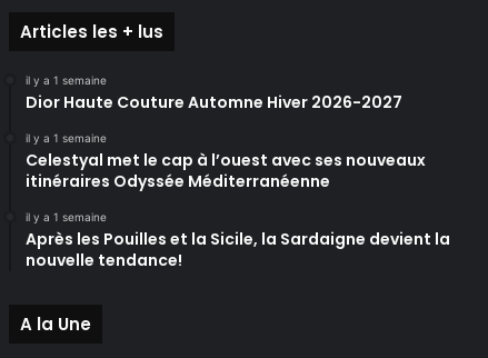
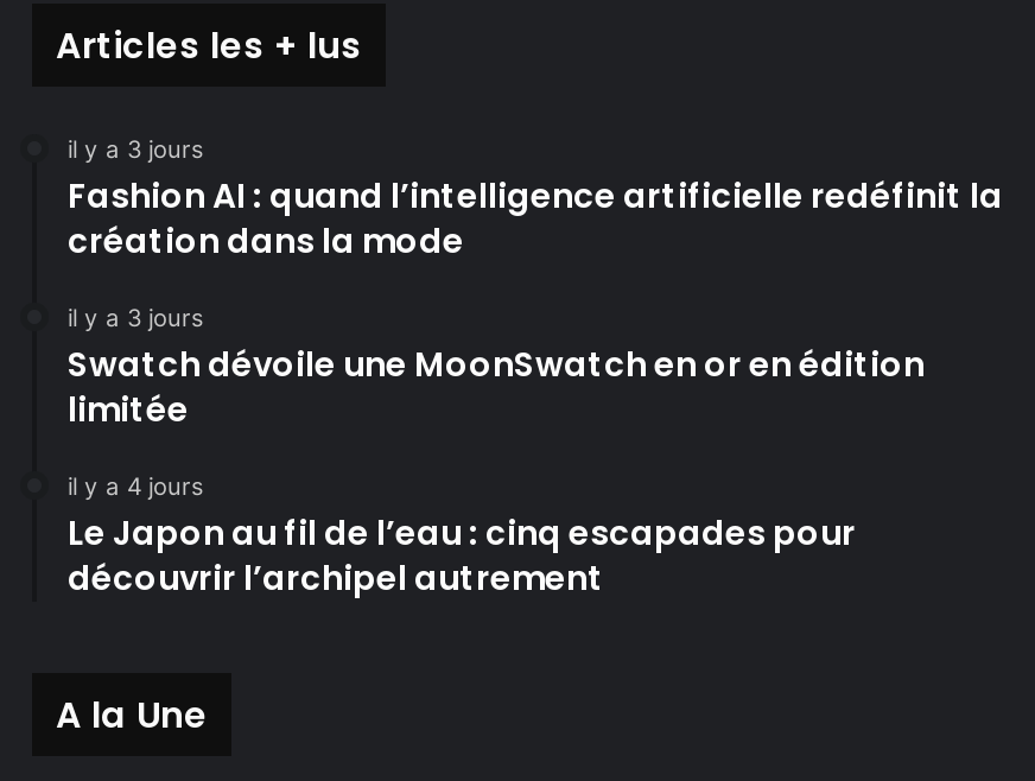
[26,73,402,113] il y a 1 semaine | Dior Haute Couture Automne Hiver 2026-2027 -> [68,135,1003,266] il y a 3 jours | Fashion AI : quand l’intelligence artificielle redéfinit la | création dans la mode
[26,131,426,192] il y a 1 semaine | Celestyal met le cap à l’ouest avec ses nouveaux | itinéraires Odyssée Méditerranéenne -> [68,304,925,434] il y a 3 jours | Swatch dévoile une MoonSwatch en or en édition | limitée
[26,210,450,271] il y a 1 semaine | Après les Pouilles et la Sicile, la Sardaigne devient la | nouvelle tendance! -> [68,472,856,603] il y a 4 jours | Le Japon au fil de l’eau : cinq escapades pour | découvrir l’archipel autrement

